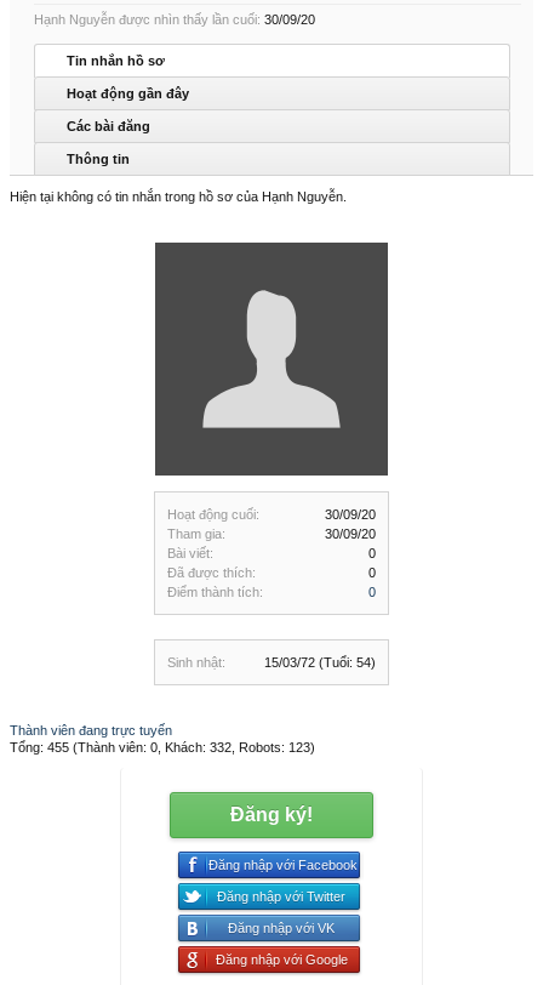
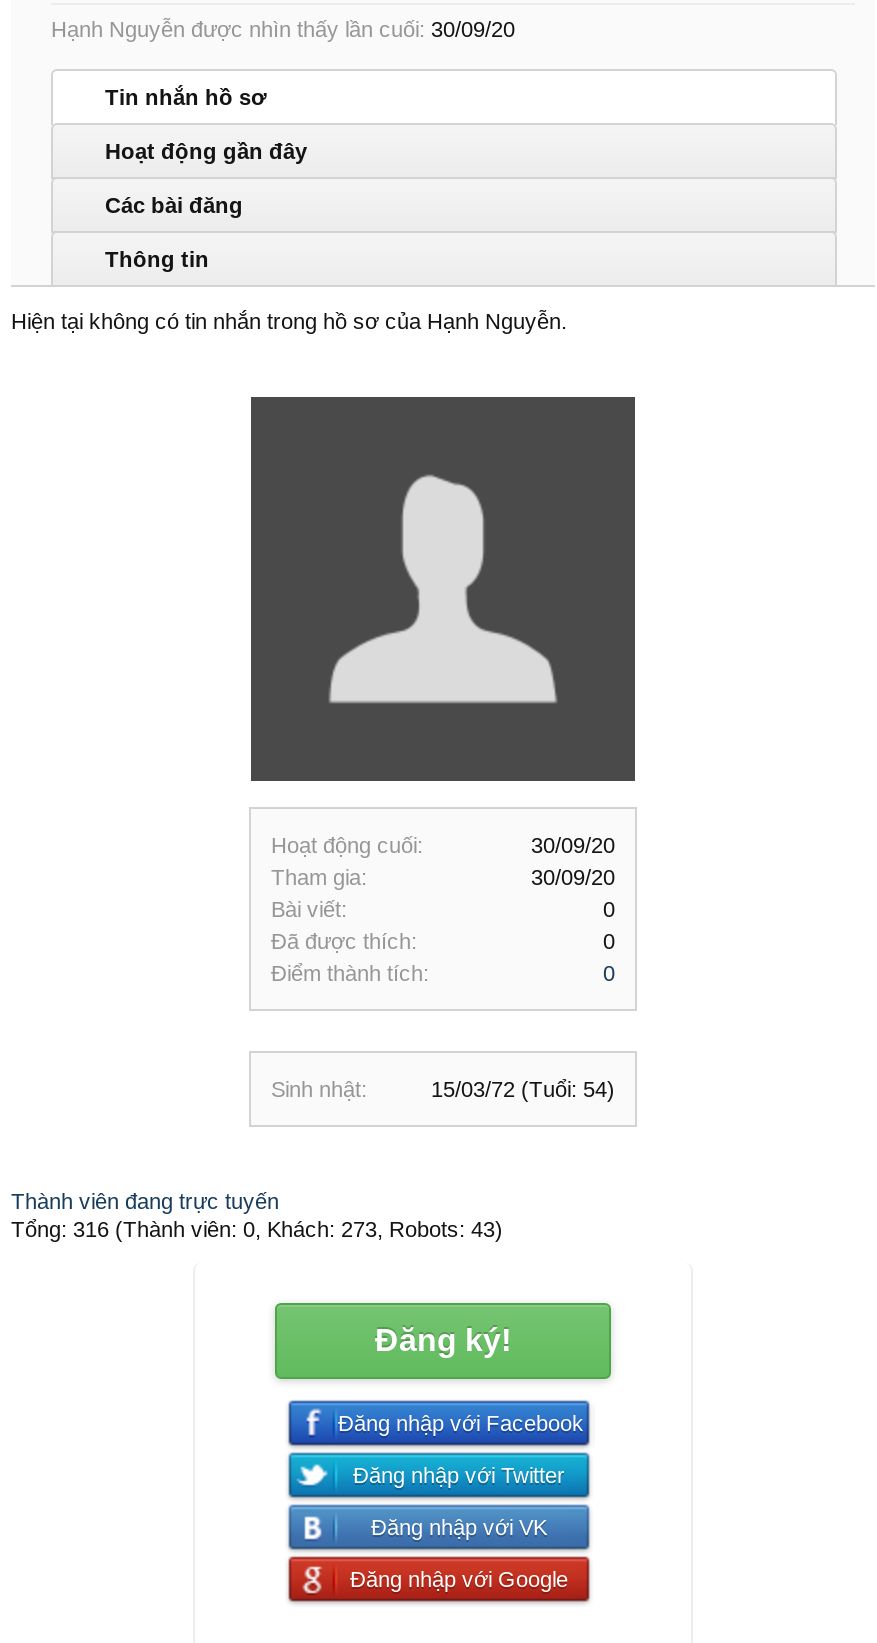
[10,740,315,755] Tổng: 455 (Thành viên: 0, Khách: 332, Robots: 123) -> [11,1217,503,1241] Tổng: 316 (Thành viên: 0, Khách: 273, Robots: 43)

